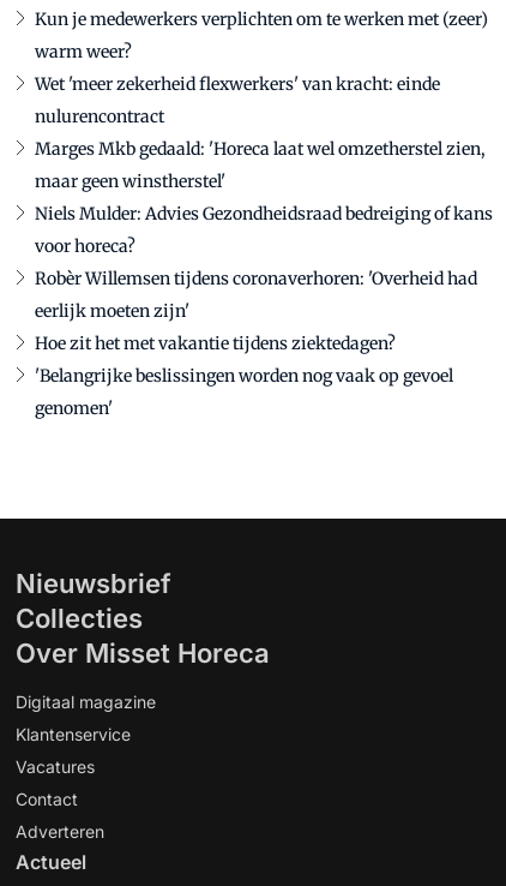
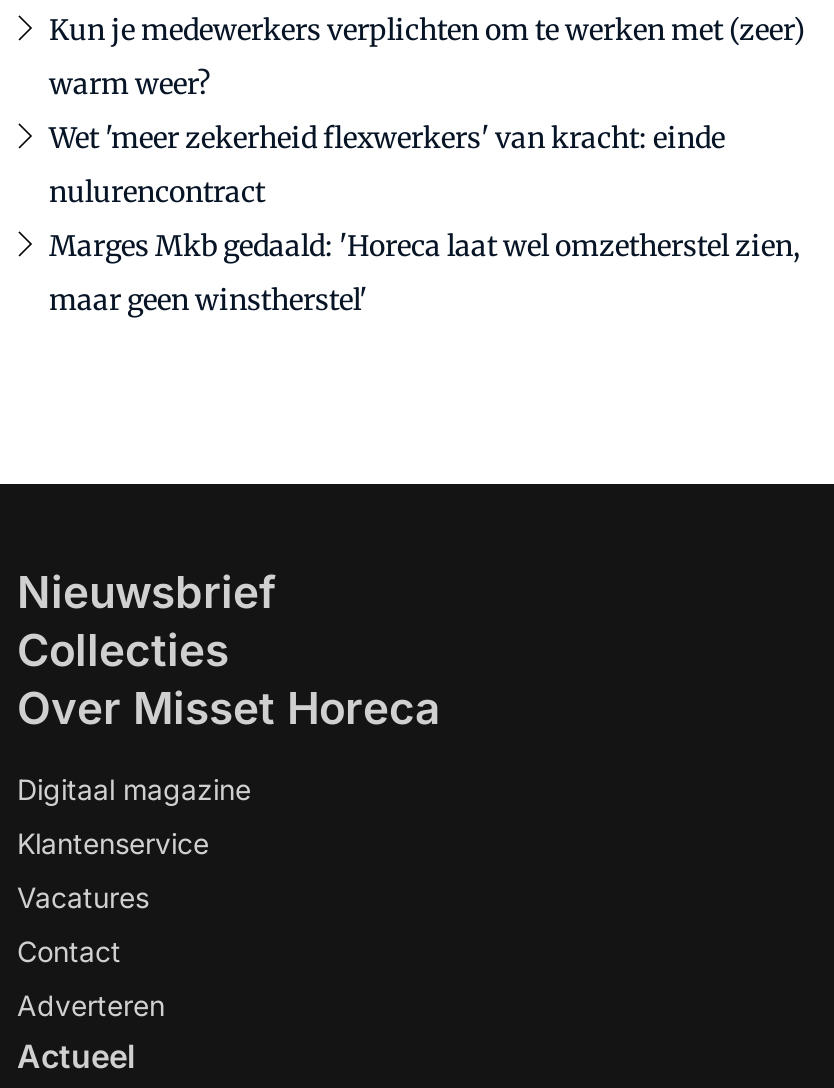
[35,203,493,419] Niels Mulder: Advies Gezondheidsraad bedreiging of kans | voor horeca? | Robèr Willemsen tijdens coronaverhoren: 'Overheid had | eerlijk moeten zijn' | Hoe zit het met vakantie tijdens ziektedagen? | 'Belangrijke beslissingen worden nog vaak op gevoel | genomen' -> none

